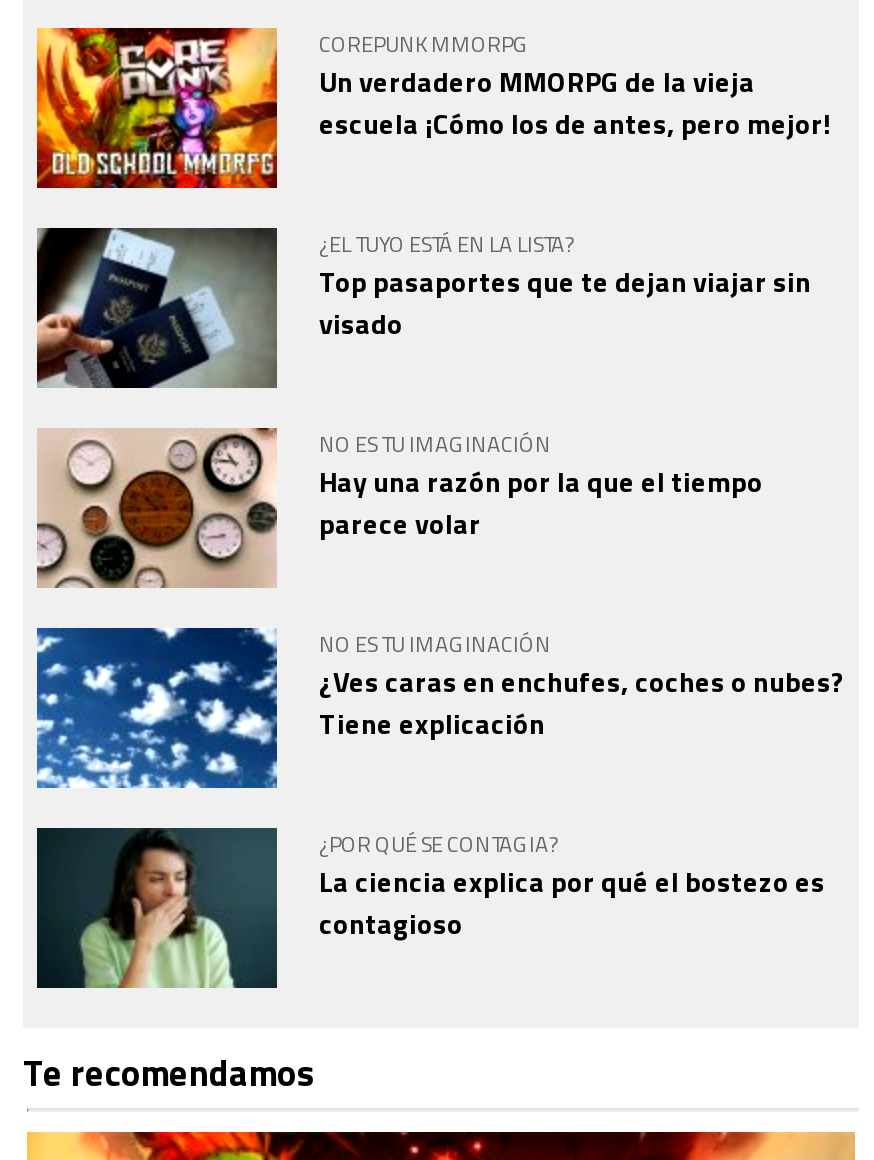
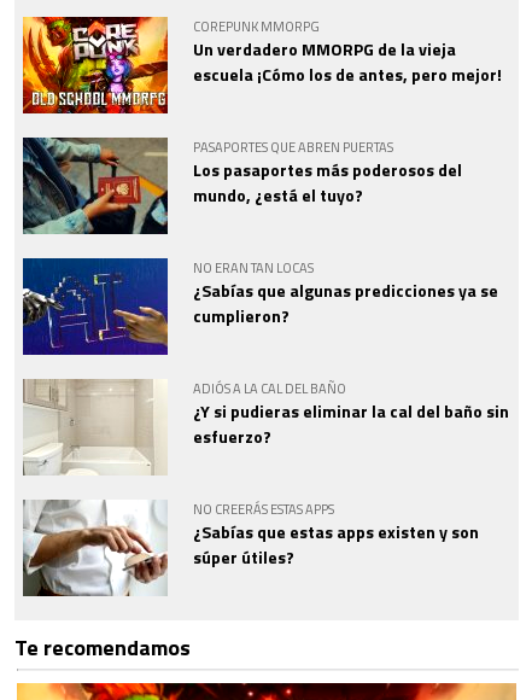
[35,226,811,390] [image] | ¿EL TUYO ESTÁ EN LA LISTA? | Top pasaportes que te dejan viajar sin | visado -> [22,136,462,235] [image] | PASAPORTES QUE ABREN PUERTAS | Los pasaportes más poderosos del | mundo, ¿está el tuyo?
[35,426,763,590] [image] | NO ES TU IMAGINACIÓN | Hay una razón por la que el tiempo | parece volar -> [22,257,498,356] [image] | NO ERAN TAN LOCAS | ¿Sabías que algunas predicciones ya se | cumplieron?
[35,626,845,790] [image] | NO ES TU IMAGINACIÓN | ¿Ves caras en enchufes, coches o nubes? | Tiene explicación -> [22,379,509,476] [image] | ADIÓS A LA CAL DEL BAÑO | ¿Y si pudieras eliminar la cal del baño sin | esfuerzo?
[35,826,825,990] [image] | ¿POR QUÉ SE CONTAGIA? | La ciencia explica por qué el bostezo es | contagioso -> [23,499,479,597] [image] | NO CREERÁS ESTAS APPS | ¿Sabías que estas apps existen y son | súper útiles?

